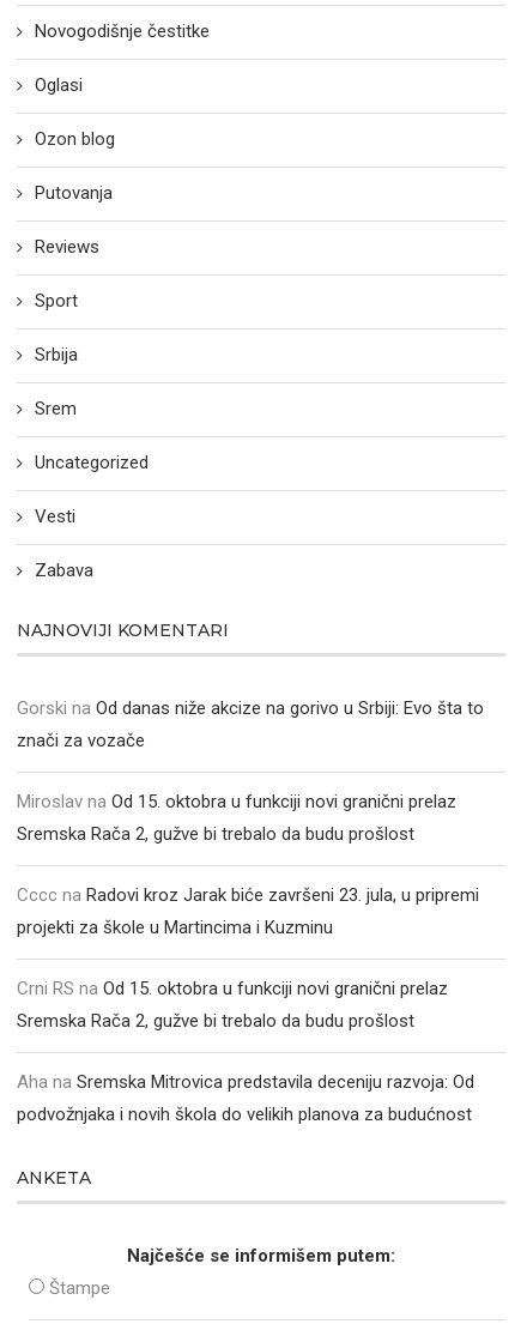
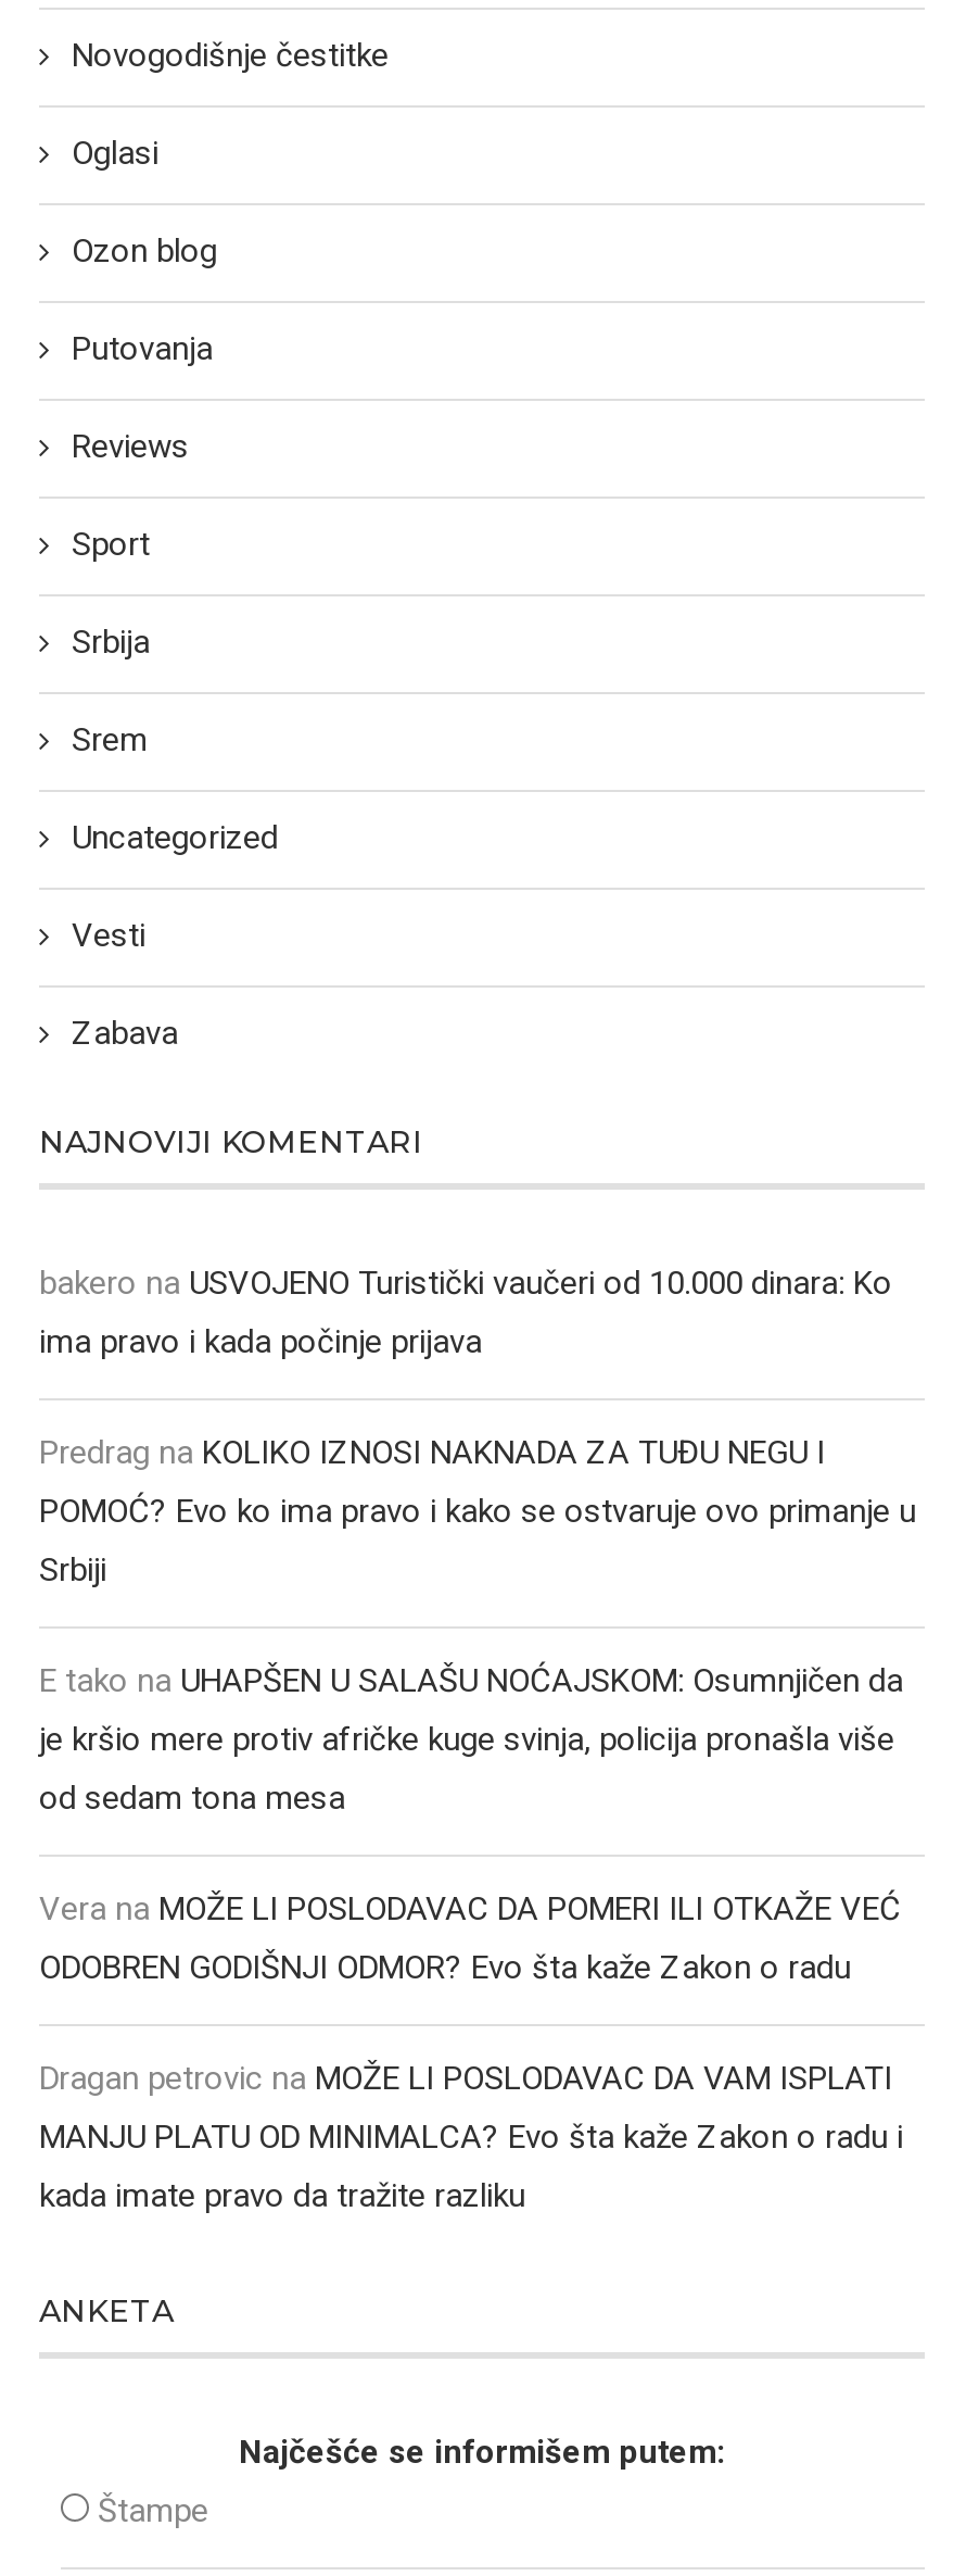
[17,698,484,1125] Gorski na Od danas niže akcize na gorivo u Srbiji: Evo šta to | znači za vozače | Miroslav na Od 15. oktobra u funkciji novi granični prelaz | Sremska Rača 2, gužve bi trebalo da budu prošlost | Cccc na Radovi kroz Jarak biće završeni 23. jula, u pripremi | projekti za škole u Martincima i Kuzminu | Crni RS na Od 15. oktobra u funkciji novi granični prelaz | Sremska Rača 2, gužve bi trebalo da budu prošlost | Aha na Sremska Mitrovica predstavila deceniju razvoja: Od | podvožnjaka i novih škola do velikih planova za budućnost -> [39,1264,916,2216] bakero na USVOJENO Turistički vaučeri od 10.000 dinara: Ko | ima pravo i kada počinje prijava | Predrag na KOLIKO IZNOSI NAKNADA ZA TUĐU NEGU I | POMOĆ? Evo ko ima pravo i kako se ostvaruje ovo primanje u | Srbiji | E tako na UHAPŠEN U SALAŠU NOĆAJSKOM: Osumnjičen da | je kršio mere protiv afričke kuge svinja, policija pronašla više | od sedam tona mesa | Vera na MOŽE LI POSLODAVAC DA POMERI ILI OTKAŽE VEĆ | ODOBREN GODIŠNJI ODMOR? Evo šta kaže Zakon o radu | Dragan petrovic na MOŽE LI POSLODAVAC DA VAM ISPLATI | MANJU PLATU OD MINIMALCA? Evo šta kaže Zakon o radu i | kada imate pravo da tražite razliku

